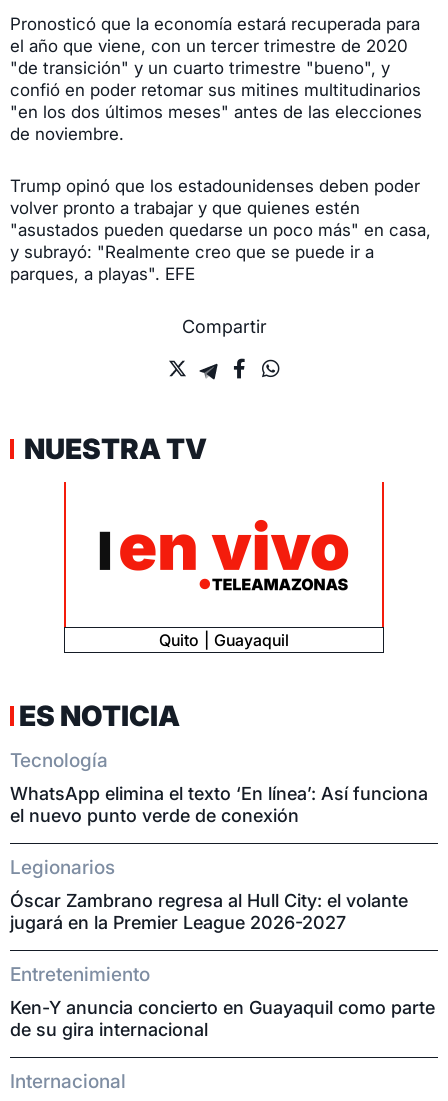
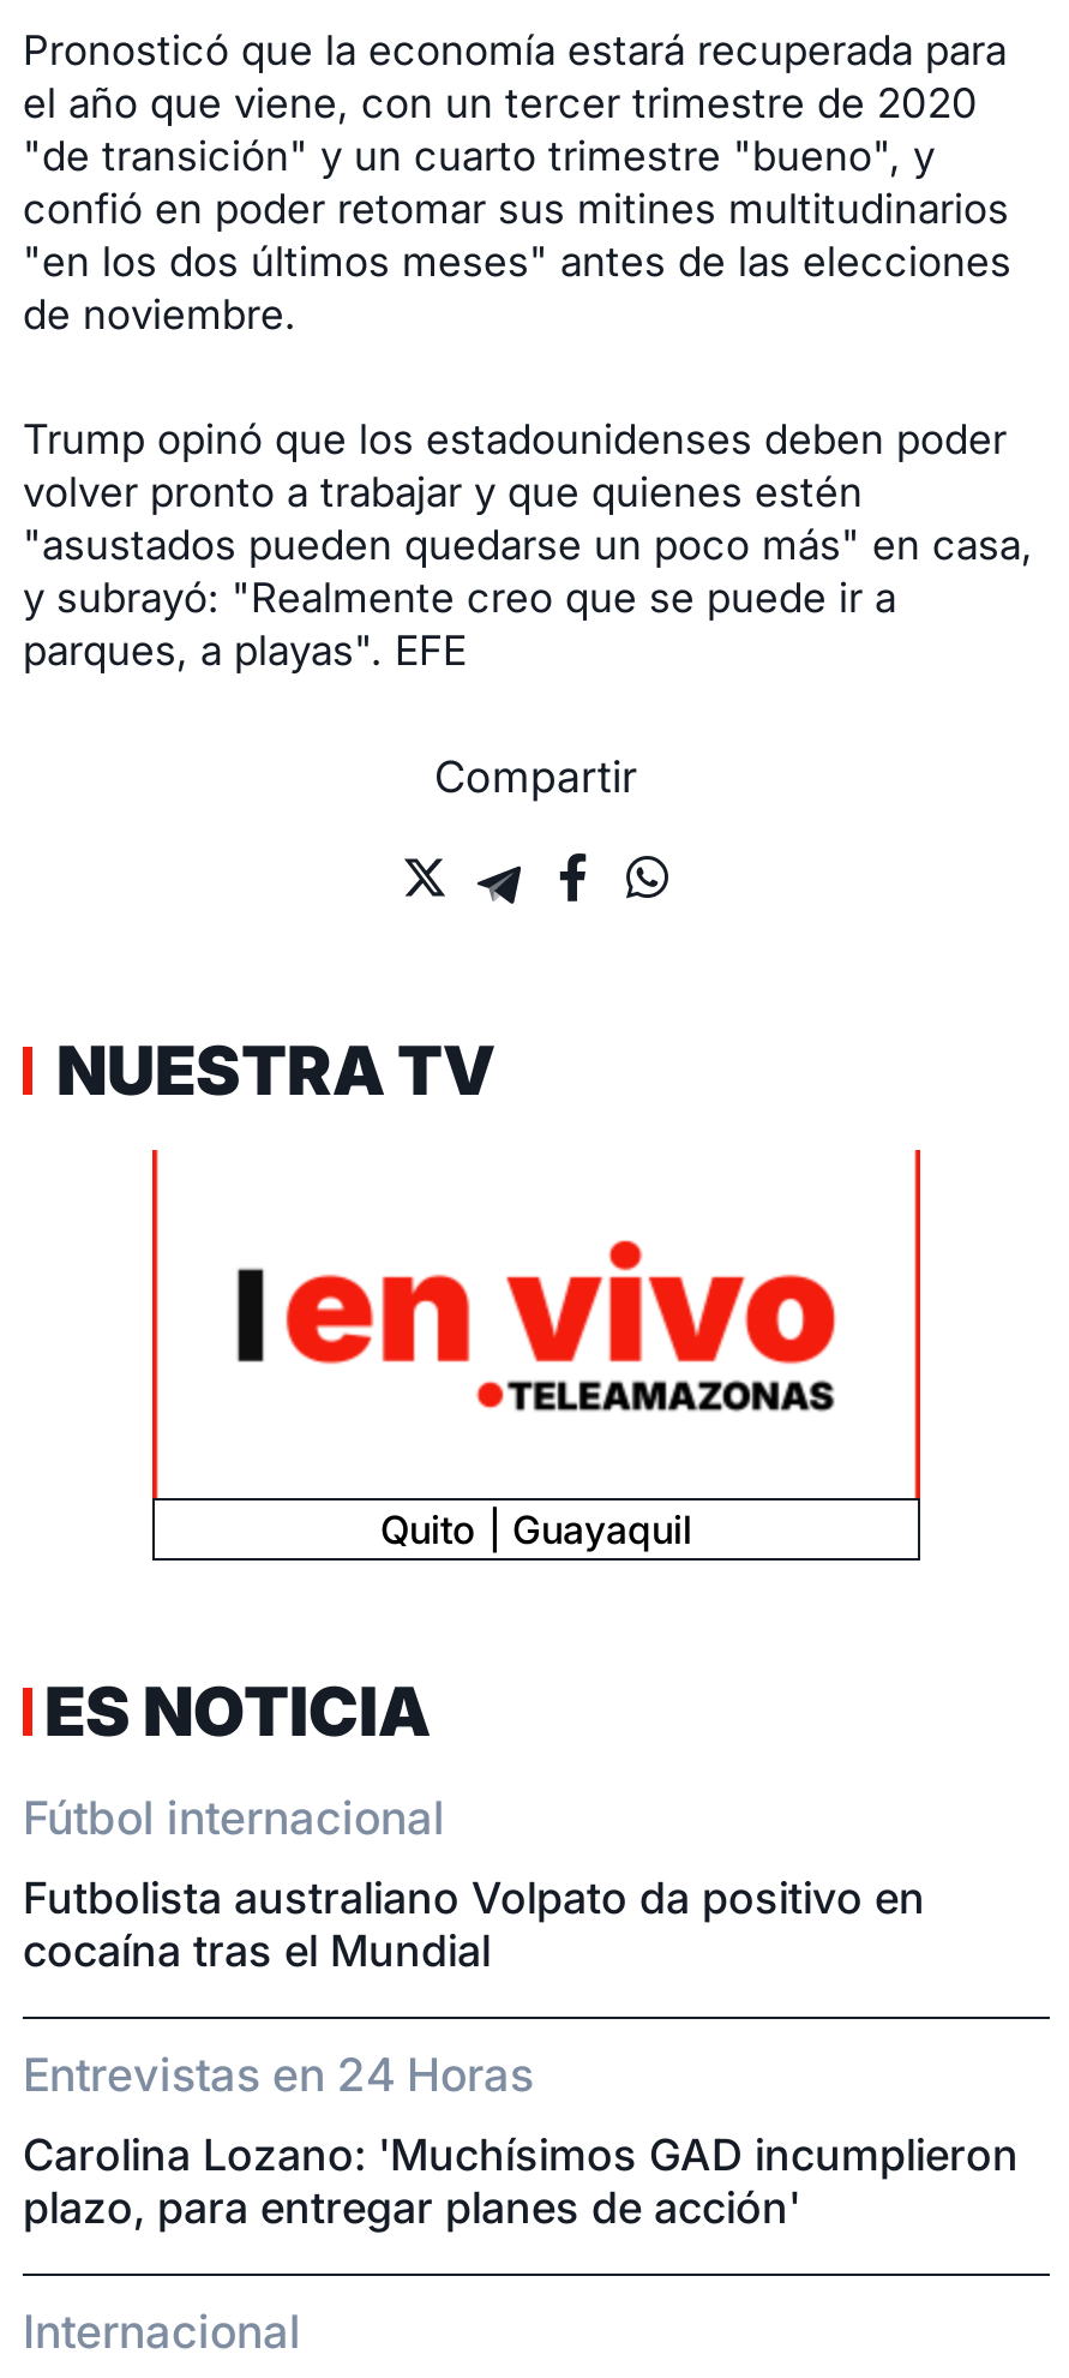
[10,749,435,1040] Tecnología | WhatsApp elimina el texto ‘En línea’: Así funciona | el nuevo punto verde de conexión | Legionarios | Óscar Zambrano regresa al Hull City: el volante | jugará en la Premier League 2026-2027 | Entretenimiento | Ken-Y anuncia concierto en Guayaquil como parte | de su gira internacional -> [23,1792,1019,2234] Fútbol internacional | Futbolista australiano Volpato da positivo en | cocaína tras el Mundial | Entrevistas en 24 Horas | Carolina Lozano: 'Muchísimos GAD incumplieron | plazo, para entregar planes de acción'

